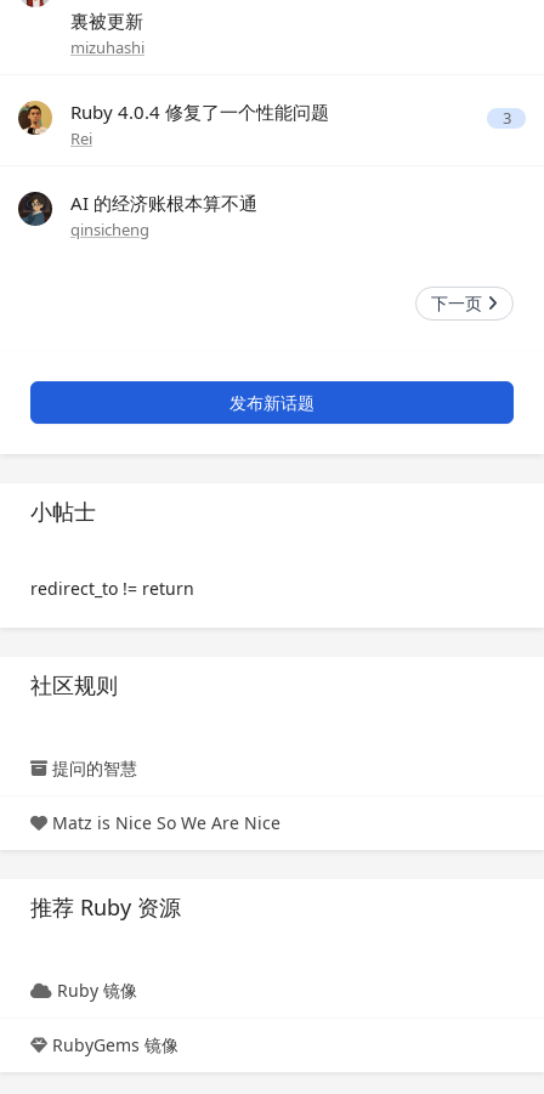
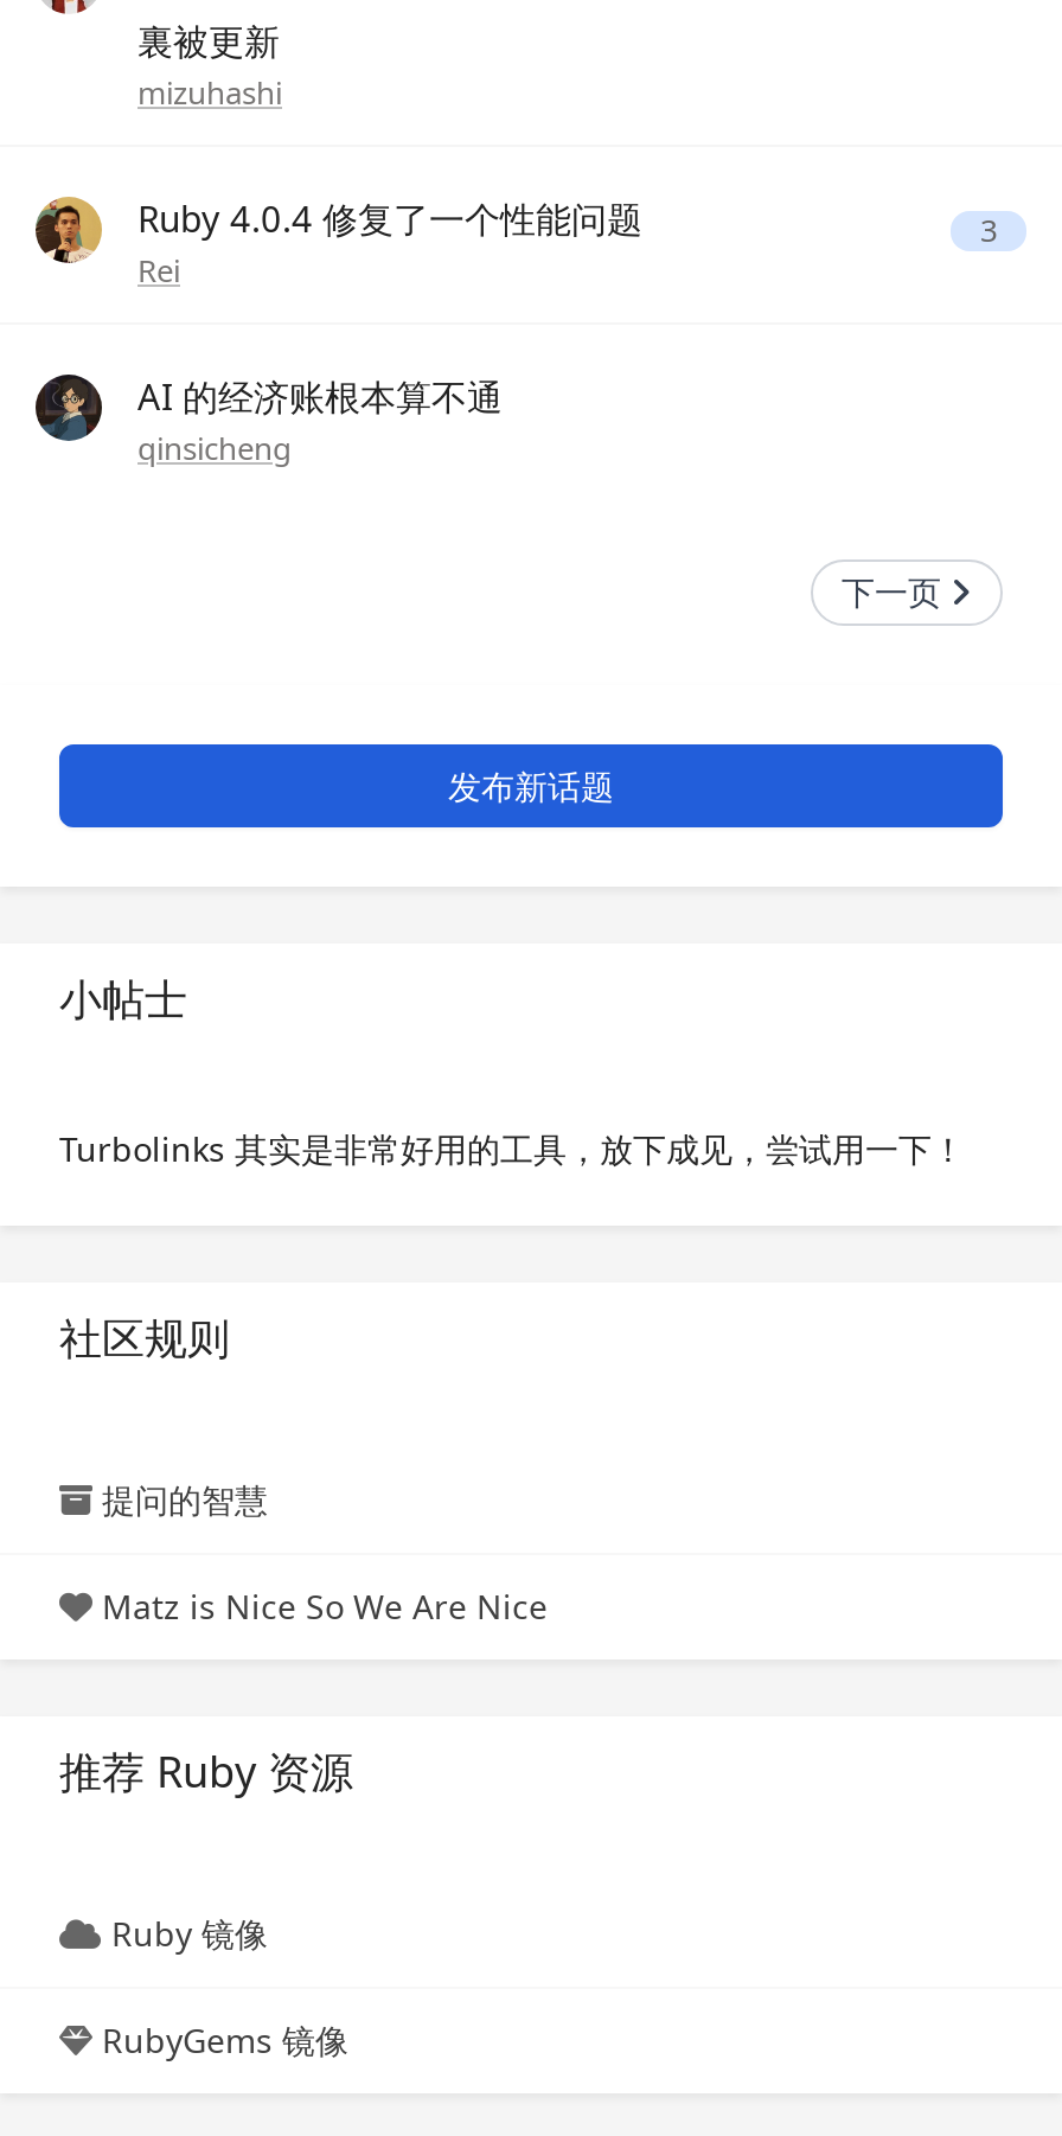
[30,577,194,600] redirect_to != return -> [59,1126,965,1171] Turbolinks 其实是非常好用的工具，放下成见，尝试用一下！

